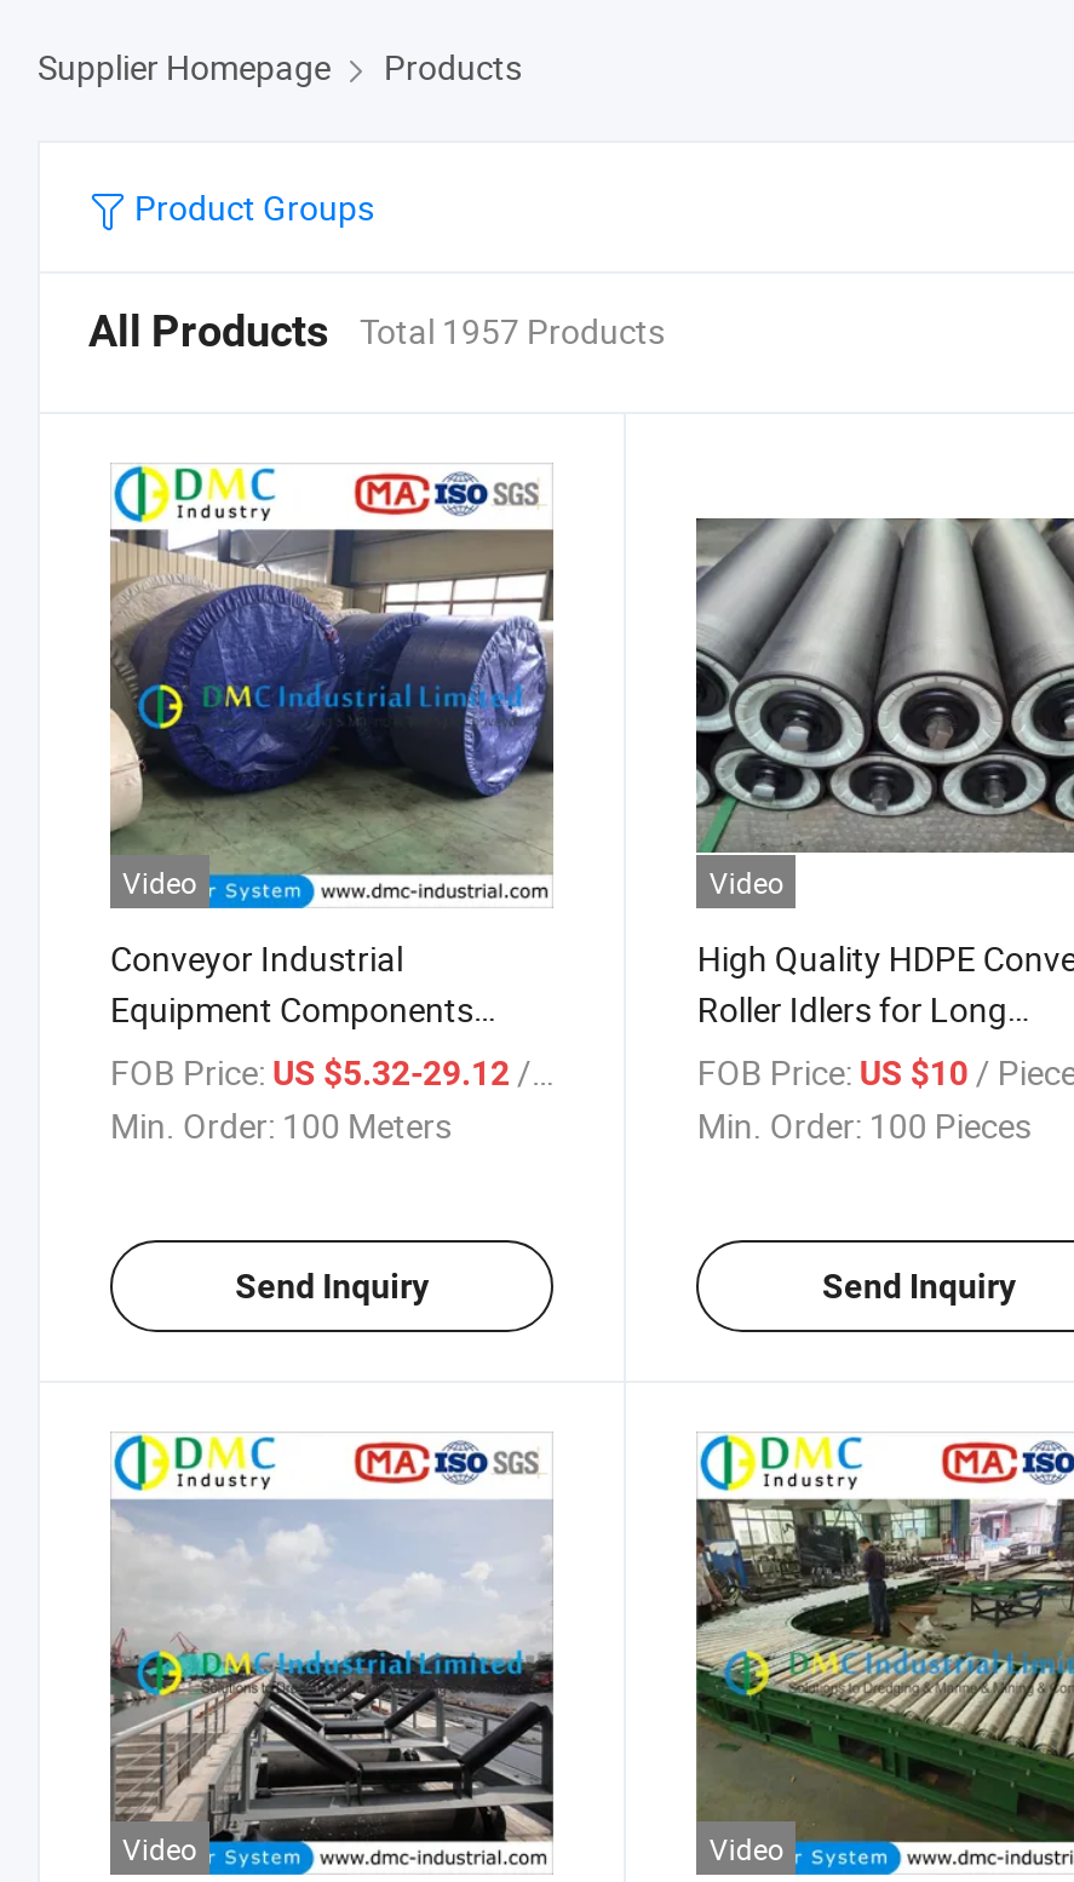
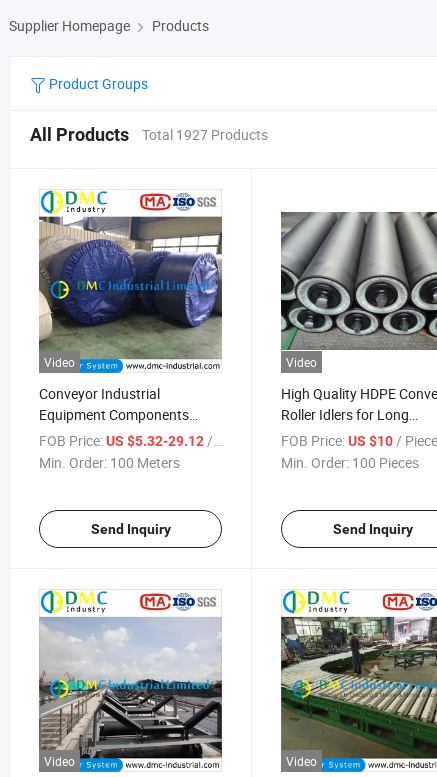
[360,308,665,354] Total 1957 Products -> [142,125,268,144] Total 1927 Products

